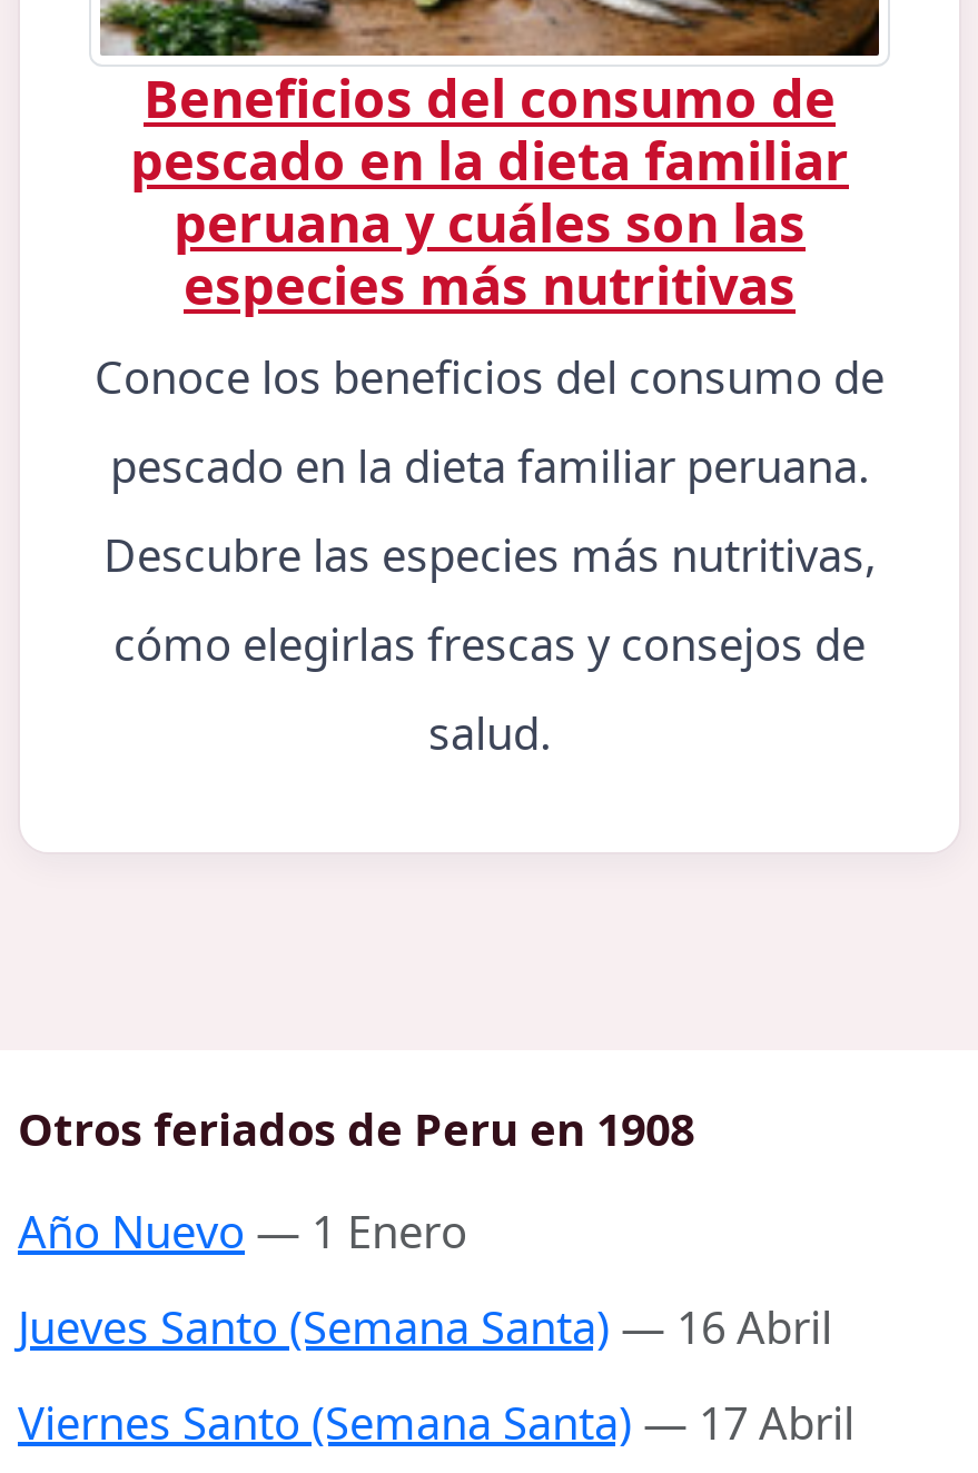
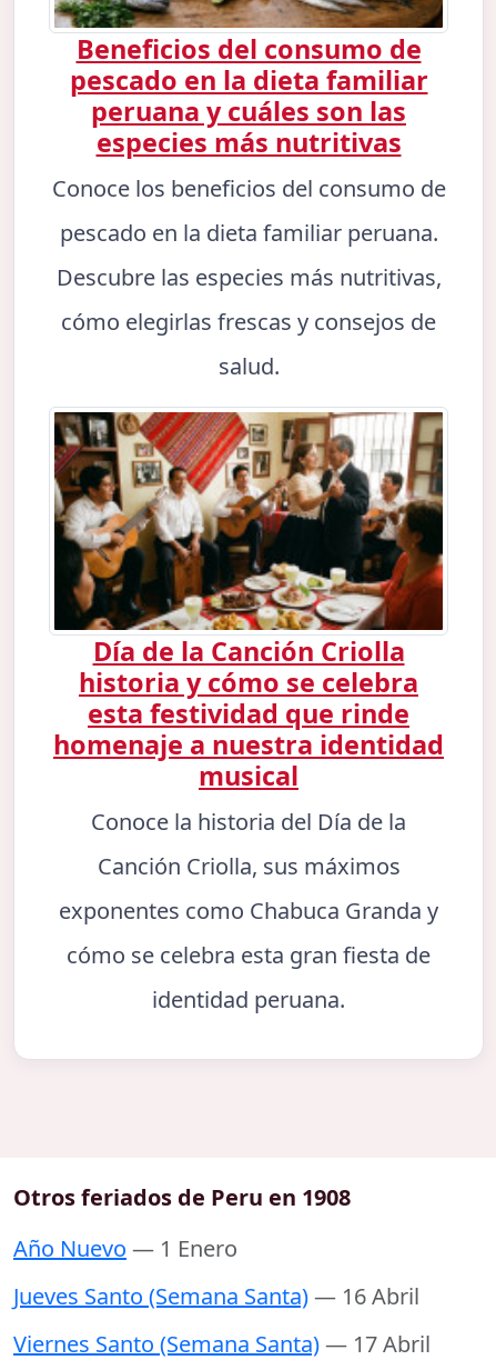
none -> [53,411,444,1014] [image] | Día de la Canción Criolla | historia y cómo se celebra | esta festividad que rinde | homenaje a nuestra identidad | musical | Conoce la historia del Día de la | Canción Criolla, sus máximos | exponentes como Chabuca Granda y | cómo se celebra esta gran fiesta de | identidad peruana.

